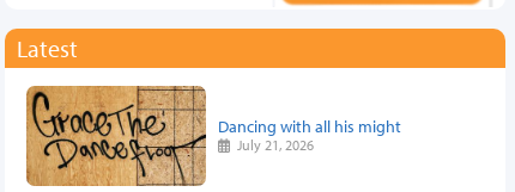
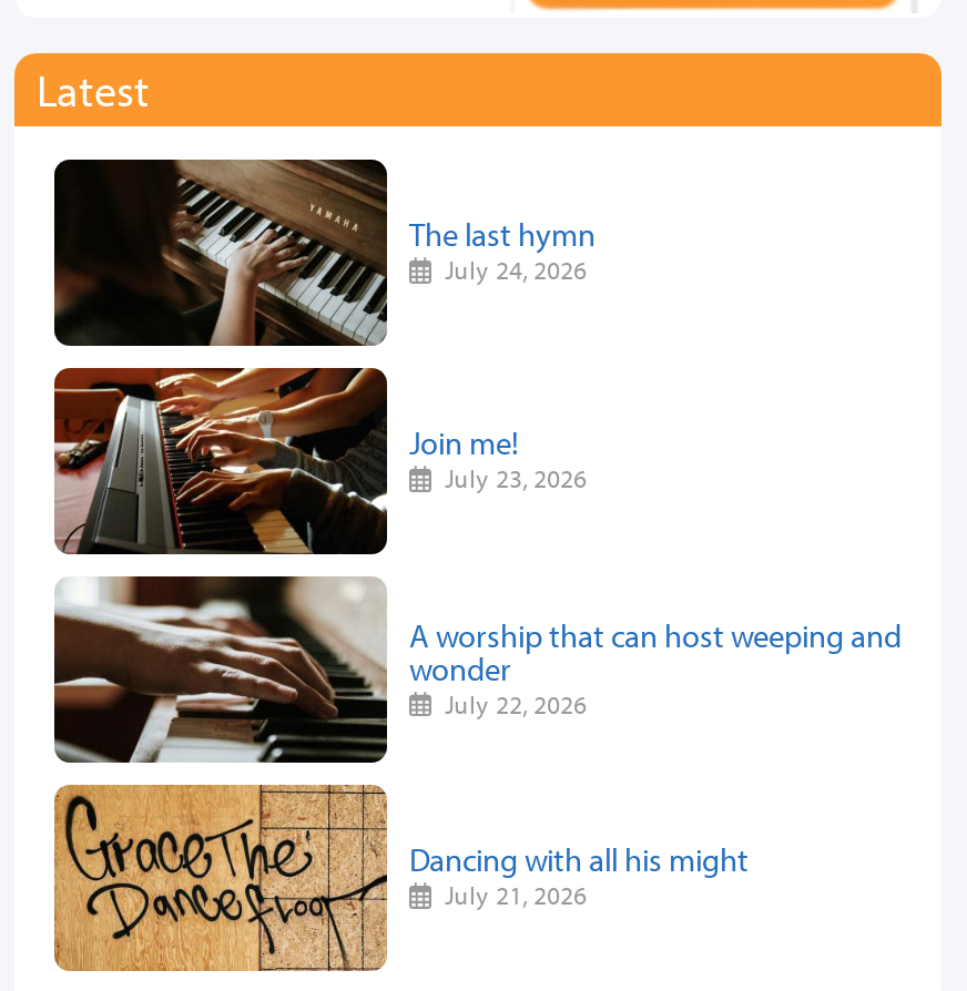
none -> [52,157,596,348] [image] | The last hymn | July 24, 2026
none -> [52,366,587,556] [image] | Join me! | July 23, 2026
none -> [52,574,902,765] [image] | A worship that can host weeping and | wonder | July 22, 2026

